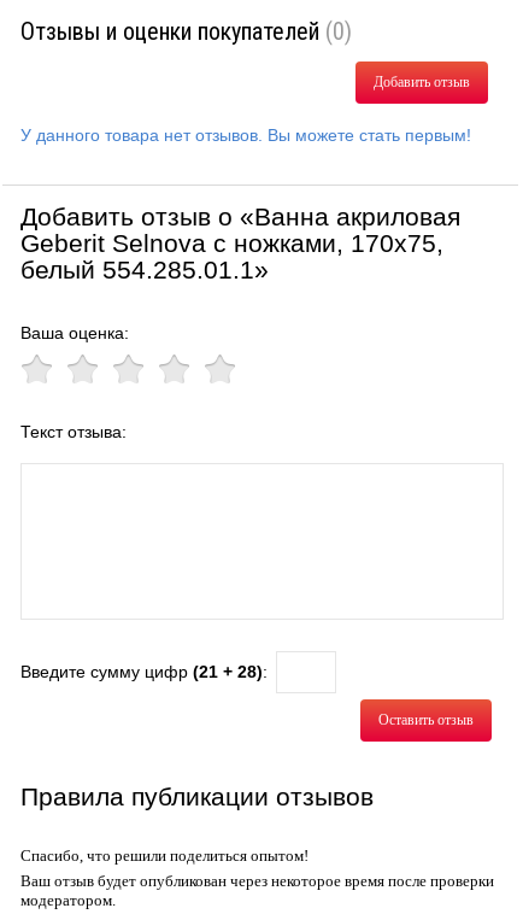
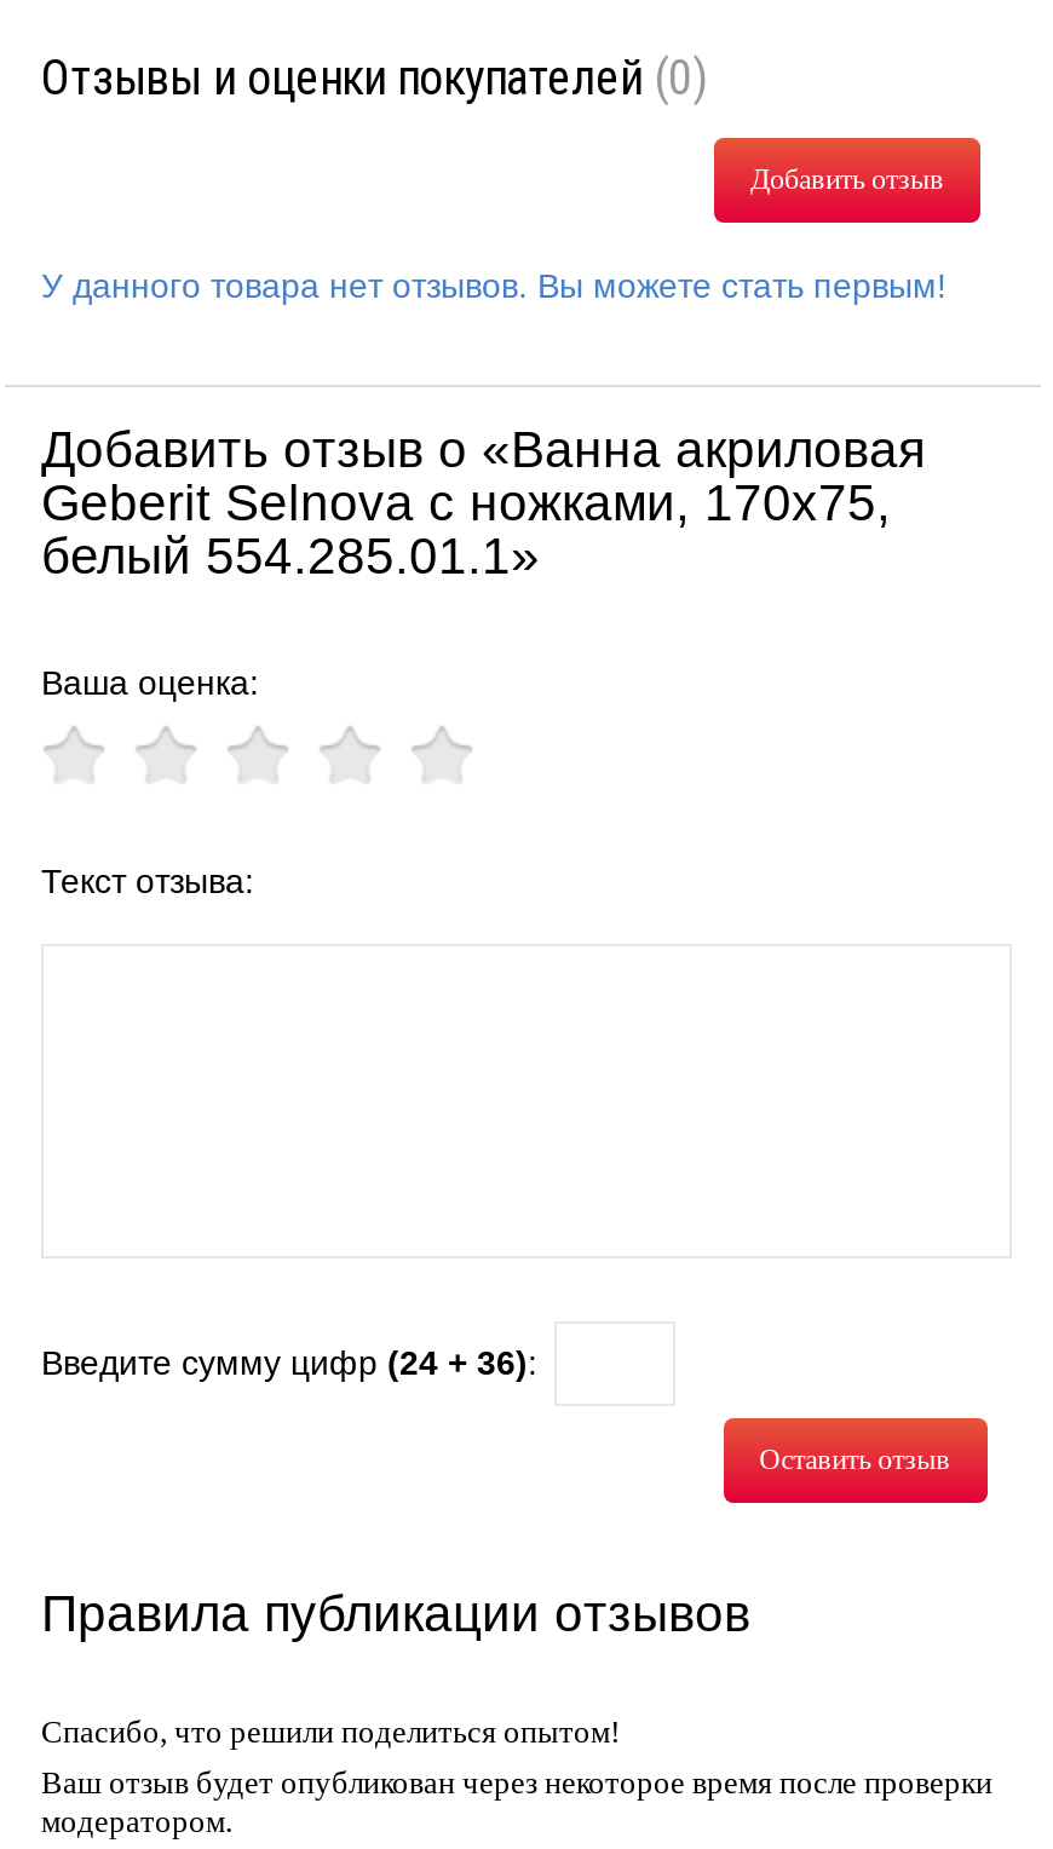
[20,662,268,681] Введите сумму цифр (21 + 28): -> [41,1343,537,1382] Введите сумму цифр (24 + 36):

